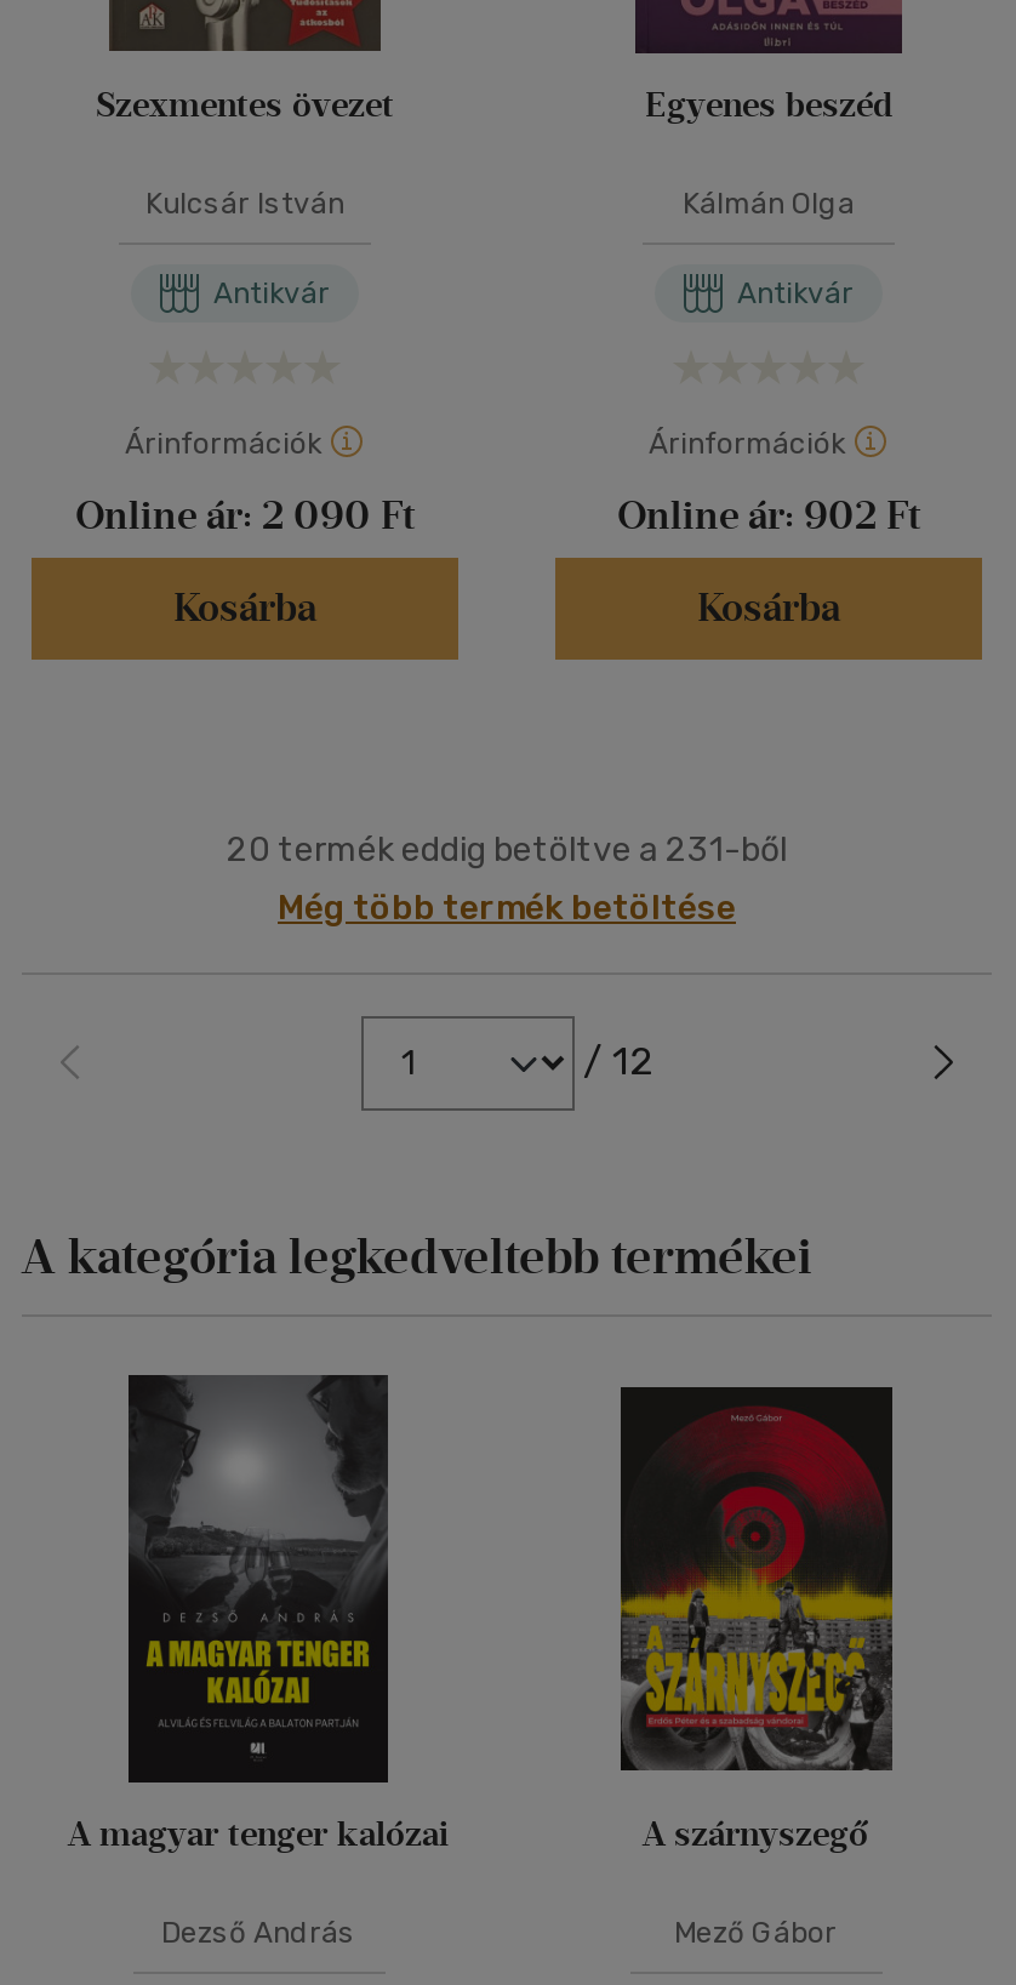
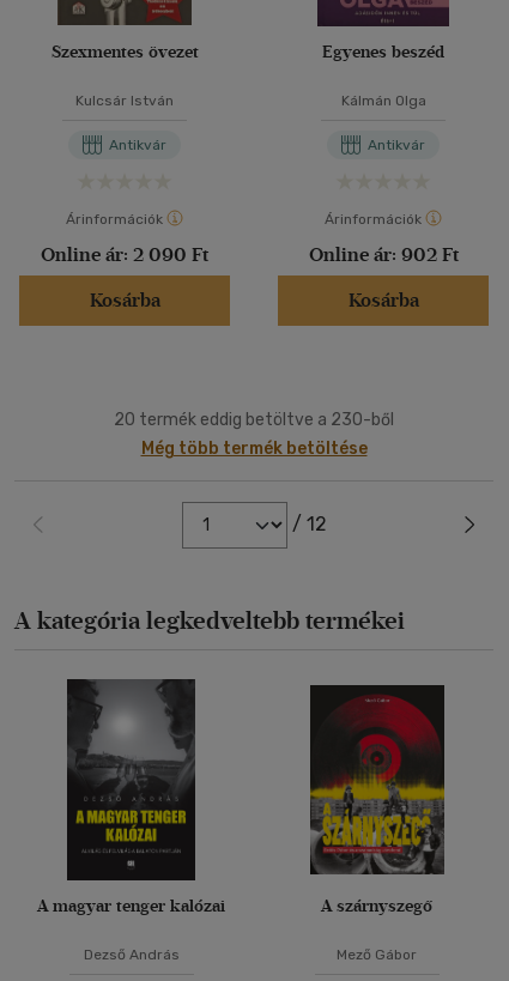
[227,829,787,871] 20 termék eddig betöltve a 231-ből -> [114,410,394,430] 20 termék eddig betöltve a 230-ből

